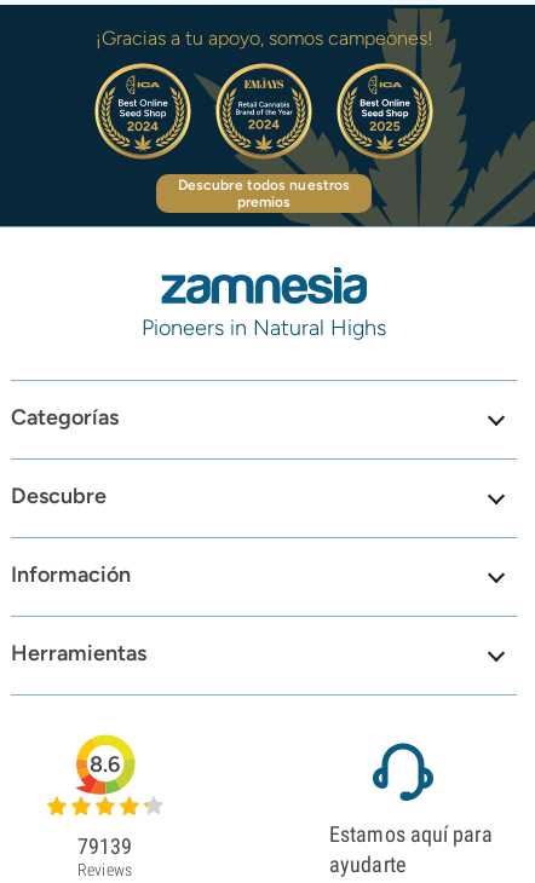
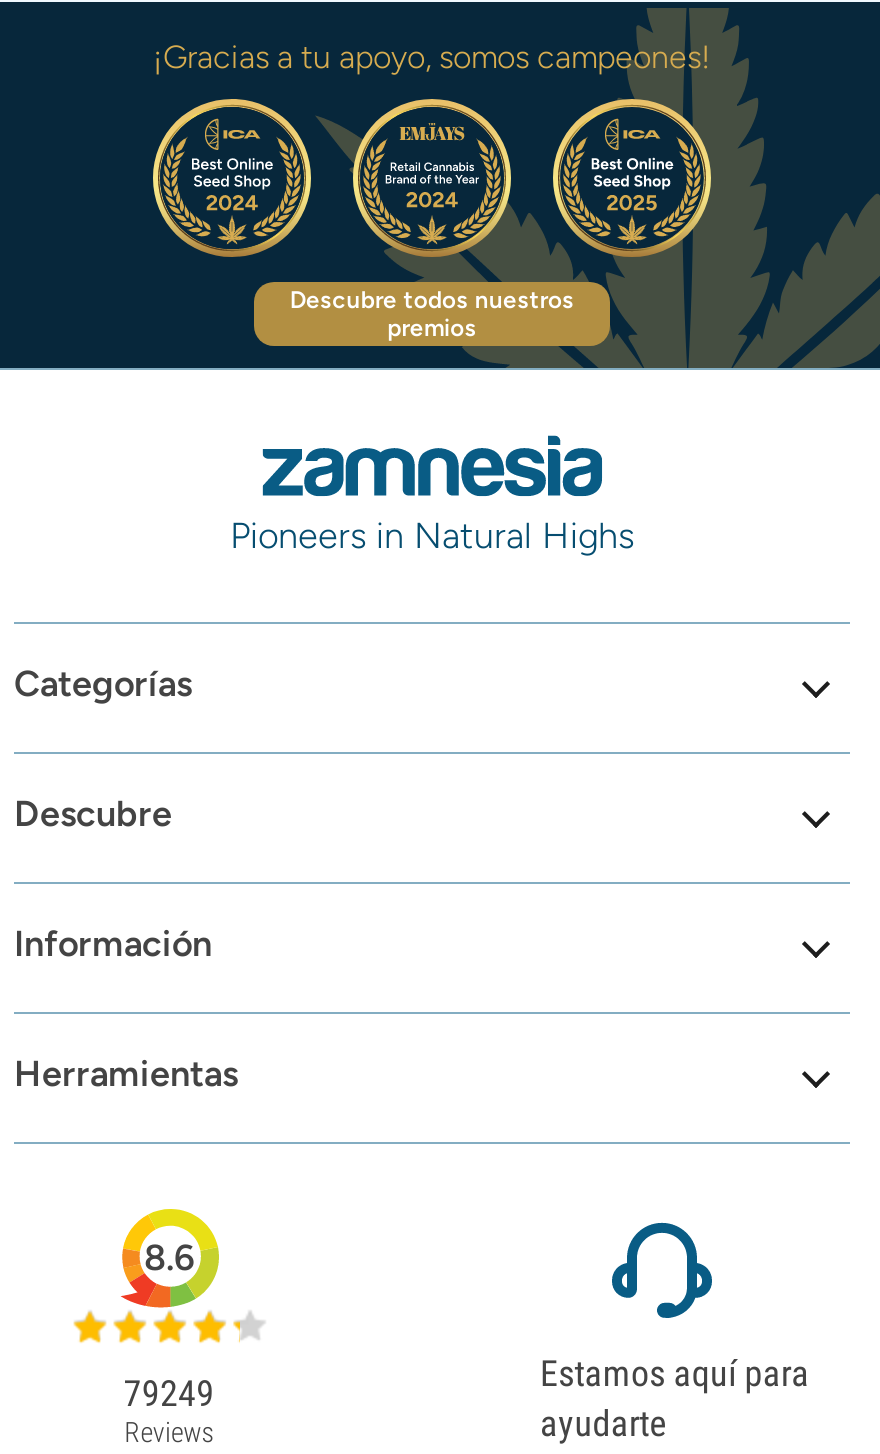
[77,833,132,859] 79139 -> [124,1372,214,1414] 79249

